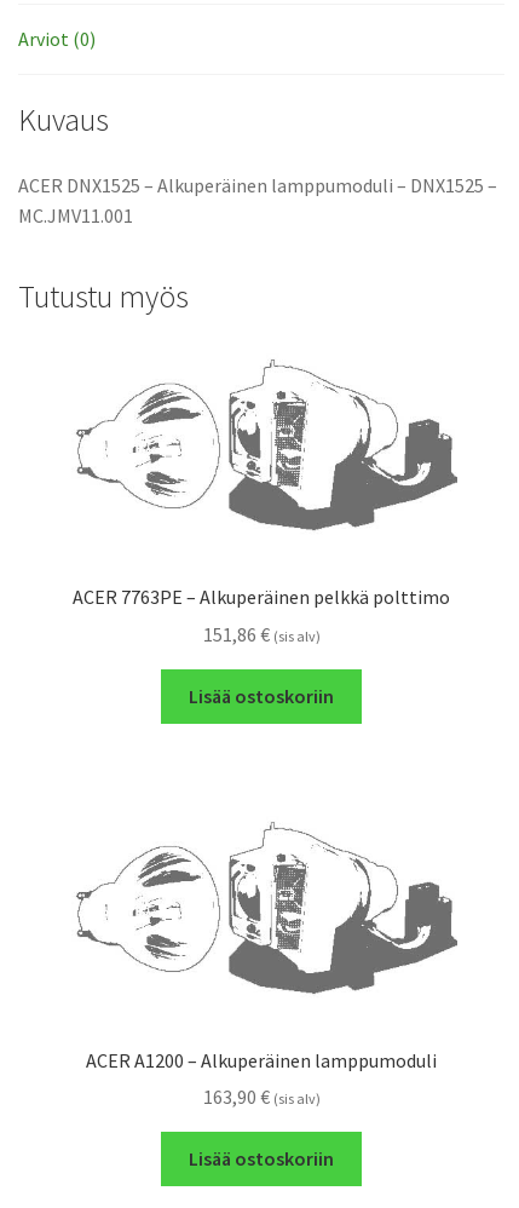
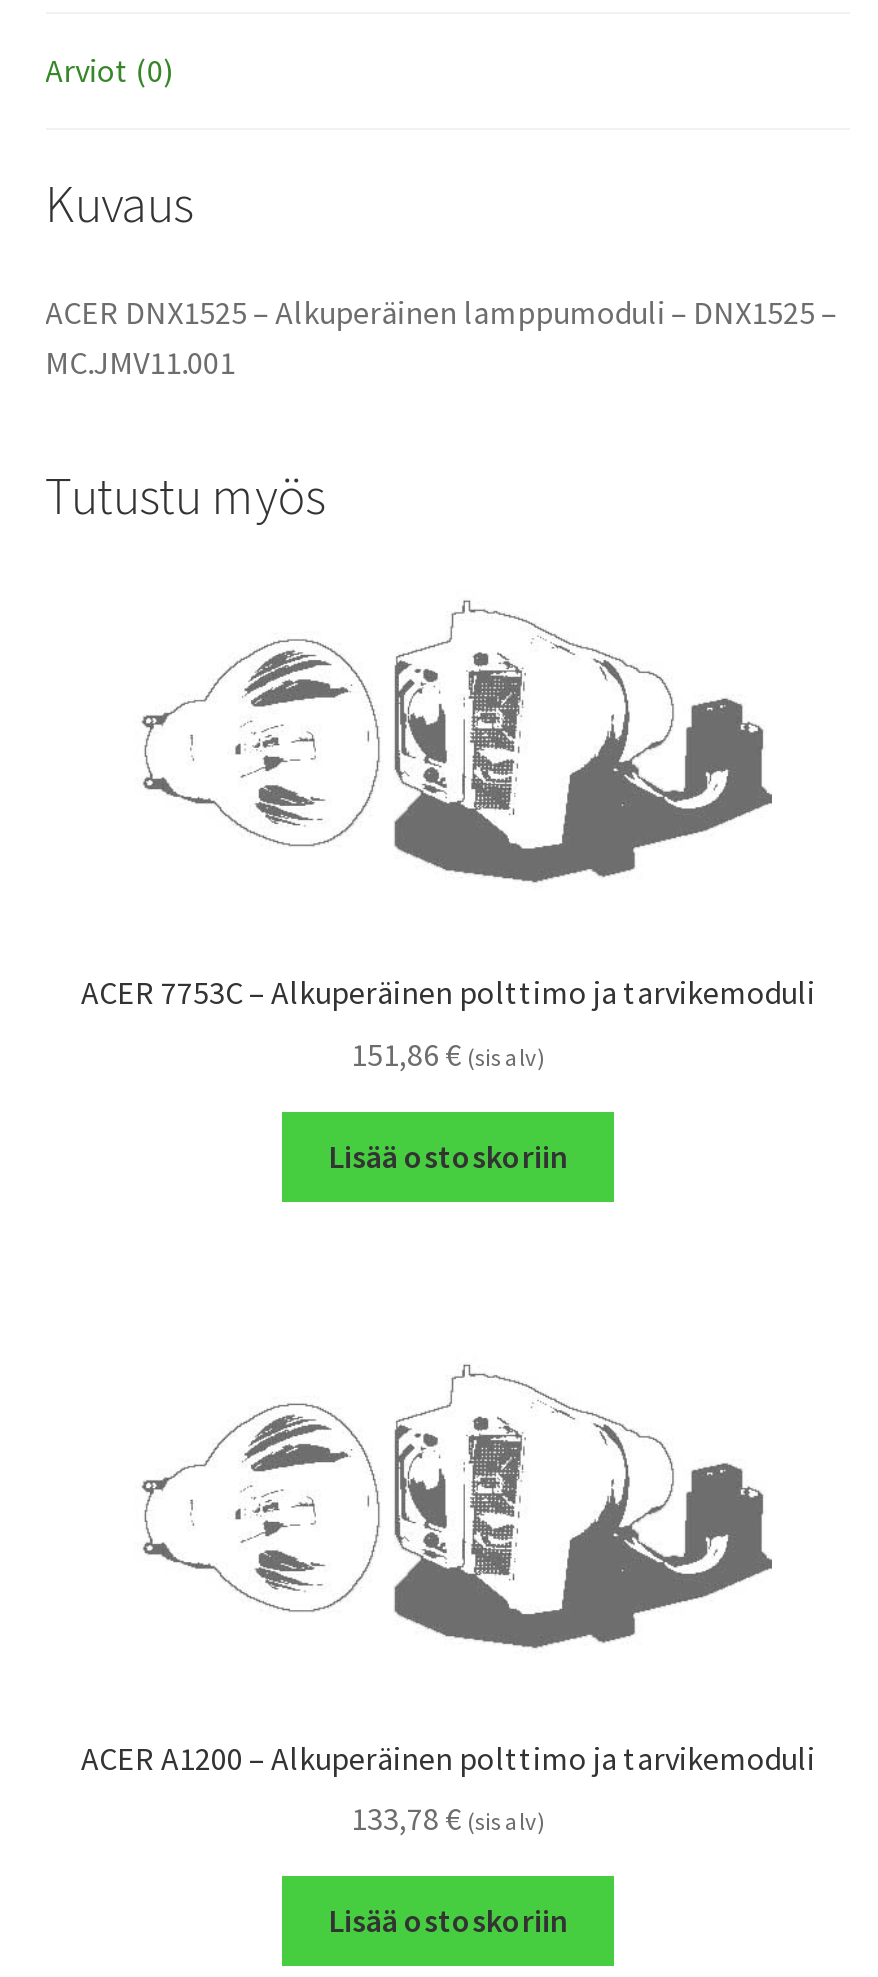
[73,585,450,609] ACER 7763PE – Alkuperäinen pelkkä polttimo -> [81,973,815,1013] ACER 7753C – Alkuperäinen polttimo ja tarvikemoduli
[86,1048,437,1072] ACER A1200 – Alkuperäinen lamppumoduli -> [81,1738,815,1778] ACER A1200 – Alkuperäinen polttimo ja tarvikemoduli
[203,1085,320,1109] 163,90 € (sis alv) -> [351,1799,545,1839] 133,78 € (sis alv)

